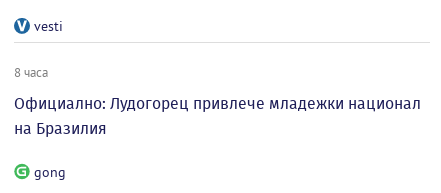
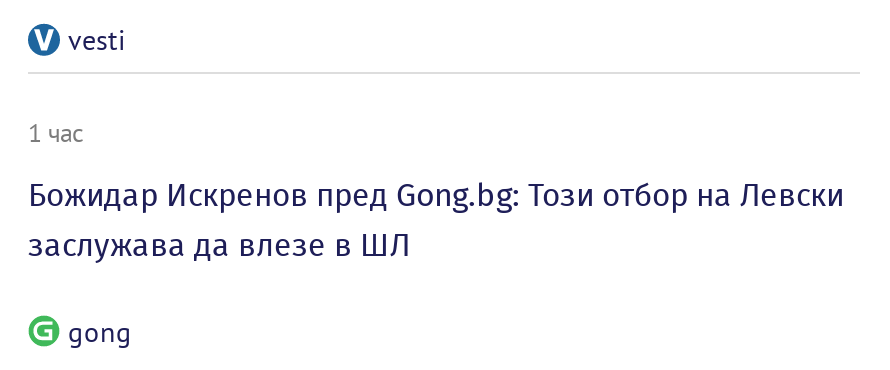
[14,64,48,80] 8 часа -> [28,116,84,148] 1 час
[14,94,421,138] Официално: Лудогорец привлече младежки национал | на Бразилия -> [28,176,844,264] Божидар Искренов пред Gong.bg: Този отбор на Левски | заслужава да влезе в ШЛ

